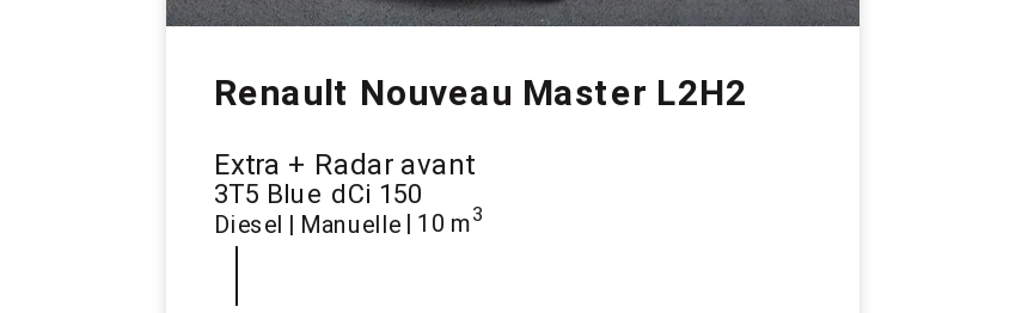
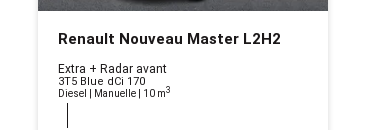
[214,179,422,210] 3T5 Blue dCi 150 -> [58,75,145,88] 3T5 Blue dCi 170

